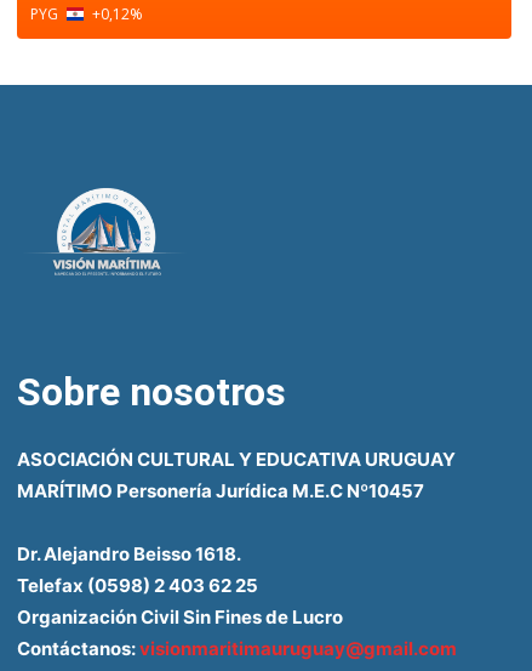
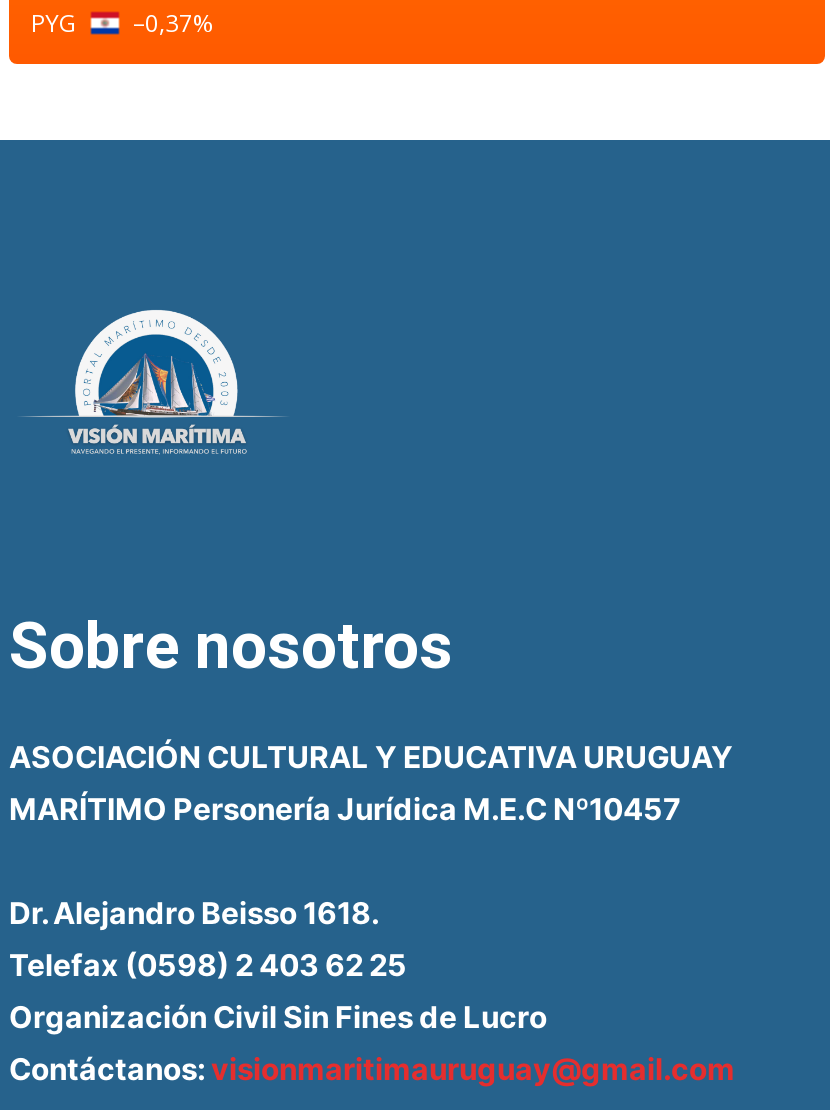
[30,3,143,24] PYG +0,12% -> [31,5,215,39] PYG –0,37%

